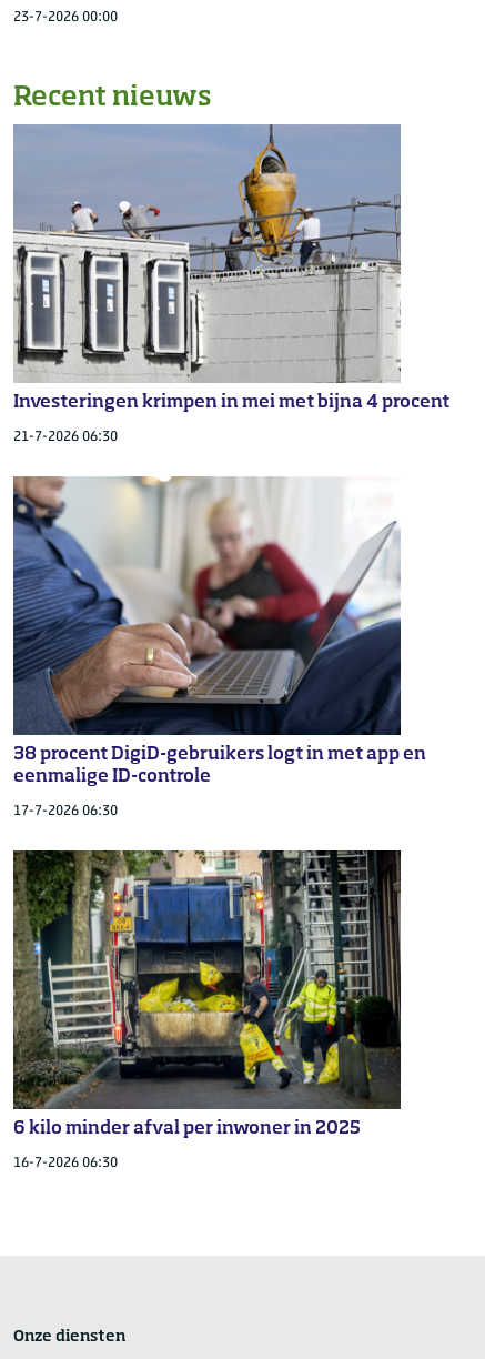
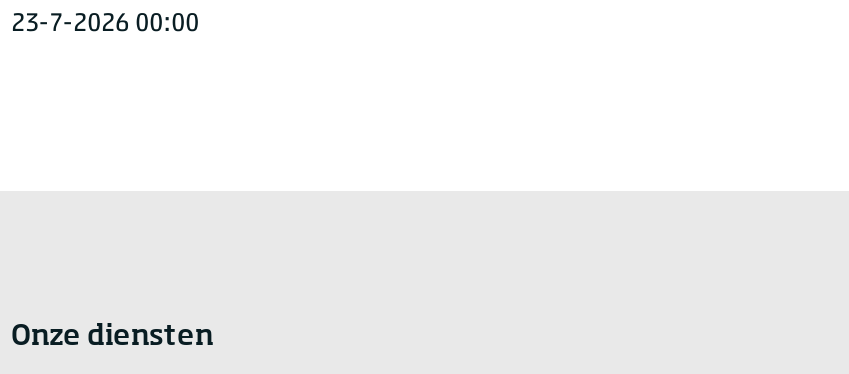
[13,84,212,111] Recent nieuws -> none
[13,124,449,444] [image] | Investeringen krimpen in mei met bijna 4 procent | 21-7-2026 06:30 -> none
[12,476,426,818] [image] | 38 procent DigiD-gebruikers logt in met app en | eenmalige ID-controle | 17-7-2026 06:30 -> none
[12,849,402,1170] [image] | 6 kilo minder afval per inwoner in 2025 | 16-7-2026 06:30 -> none

